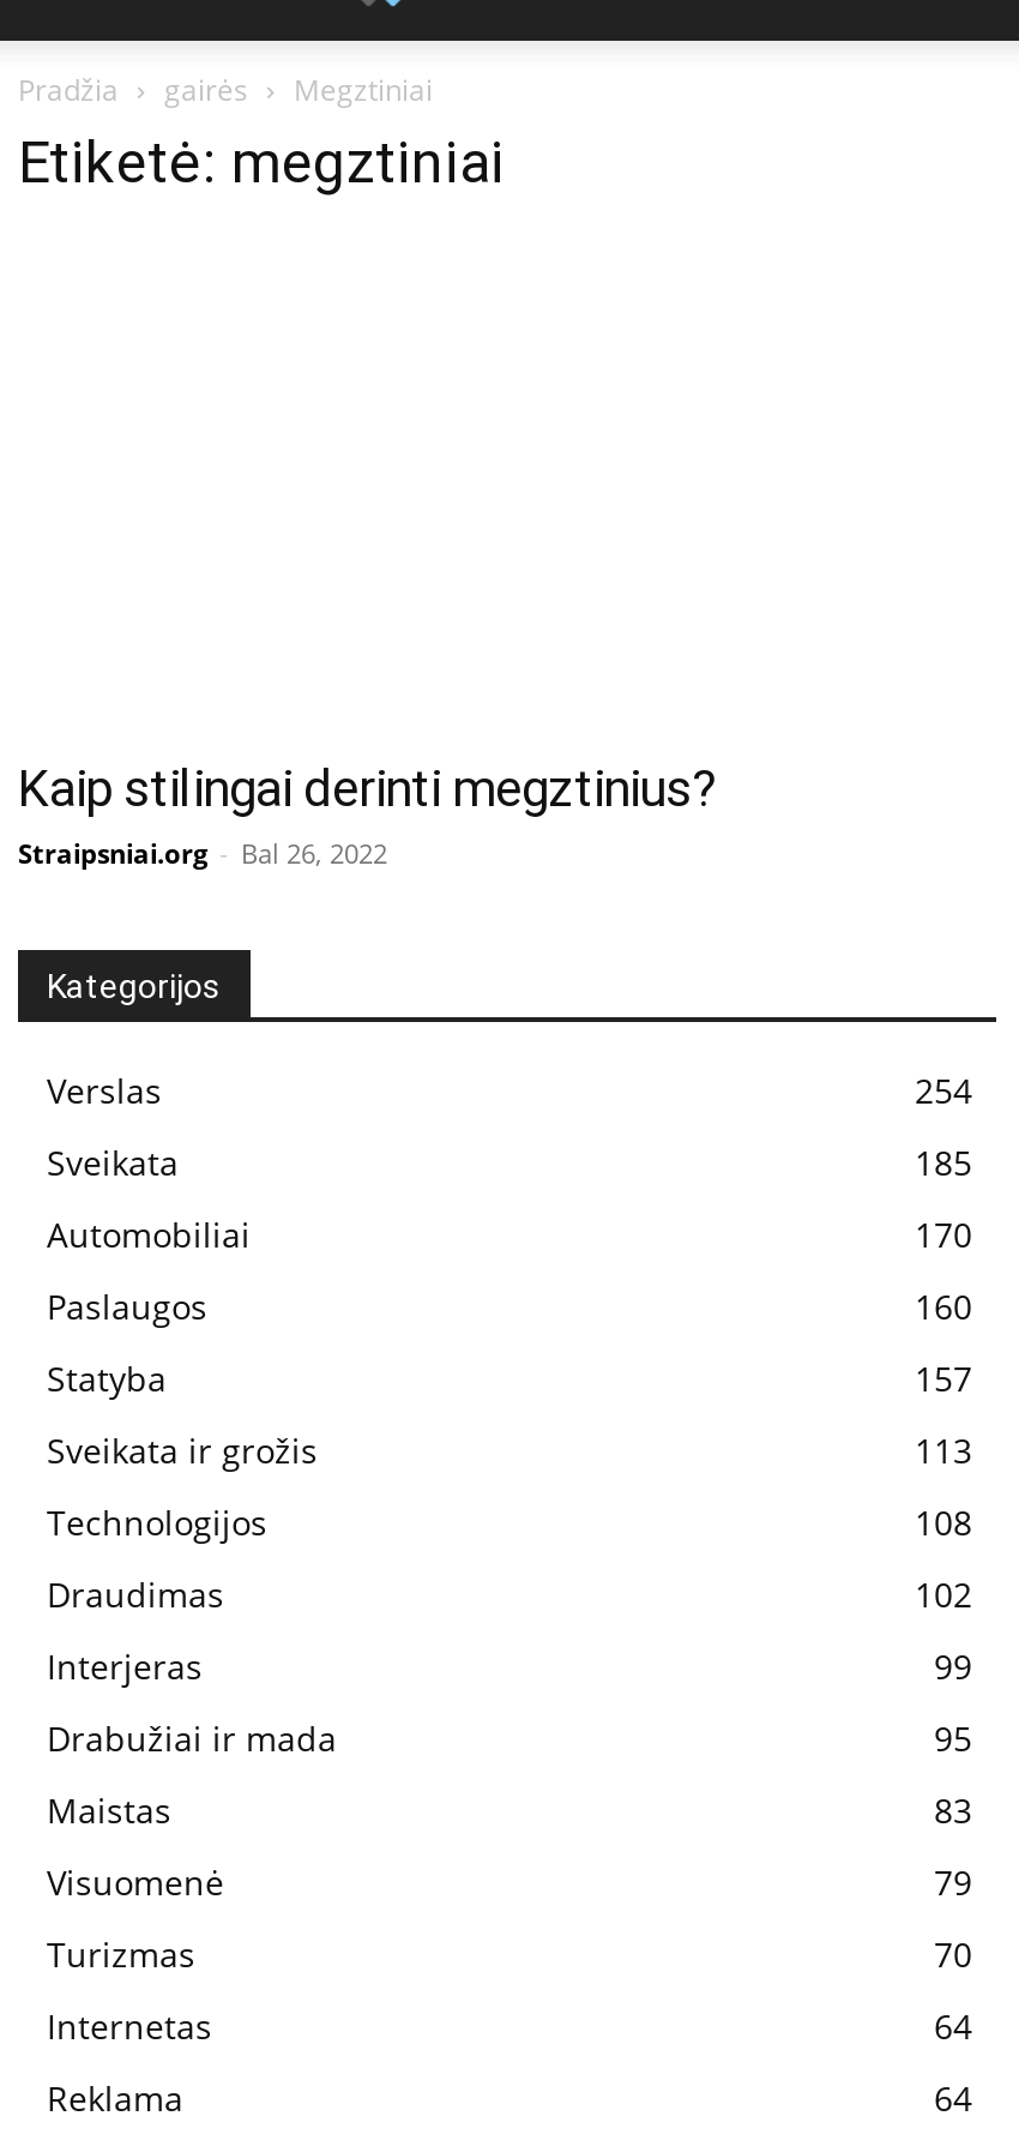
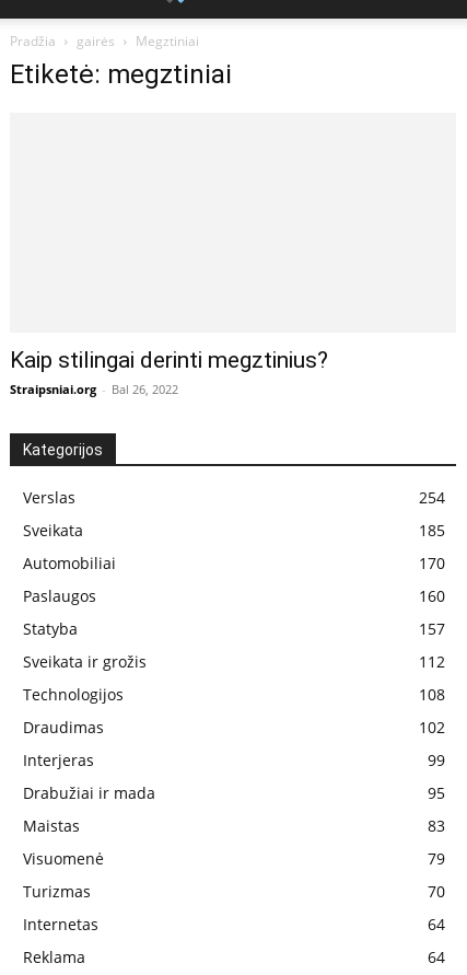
[915,1429,972,1474] 113 -> [419,652,445,672] 112

